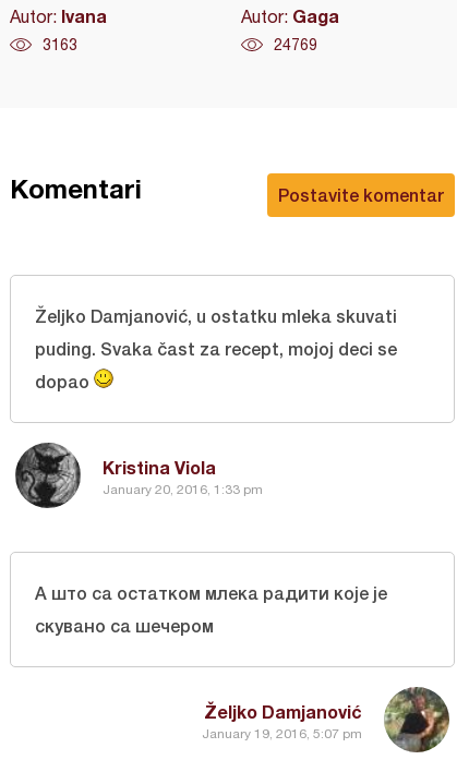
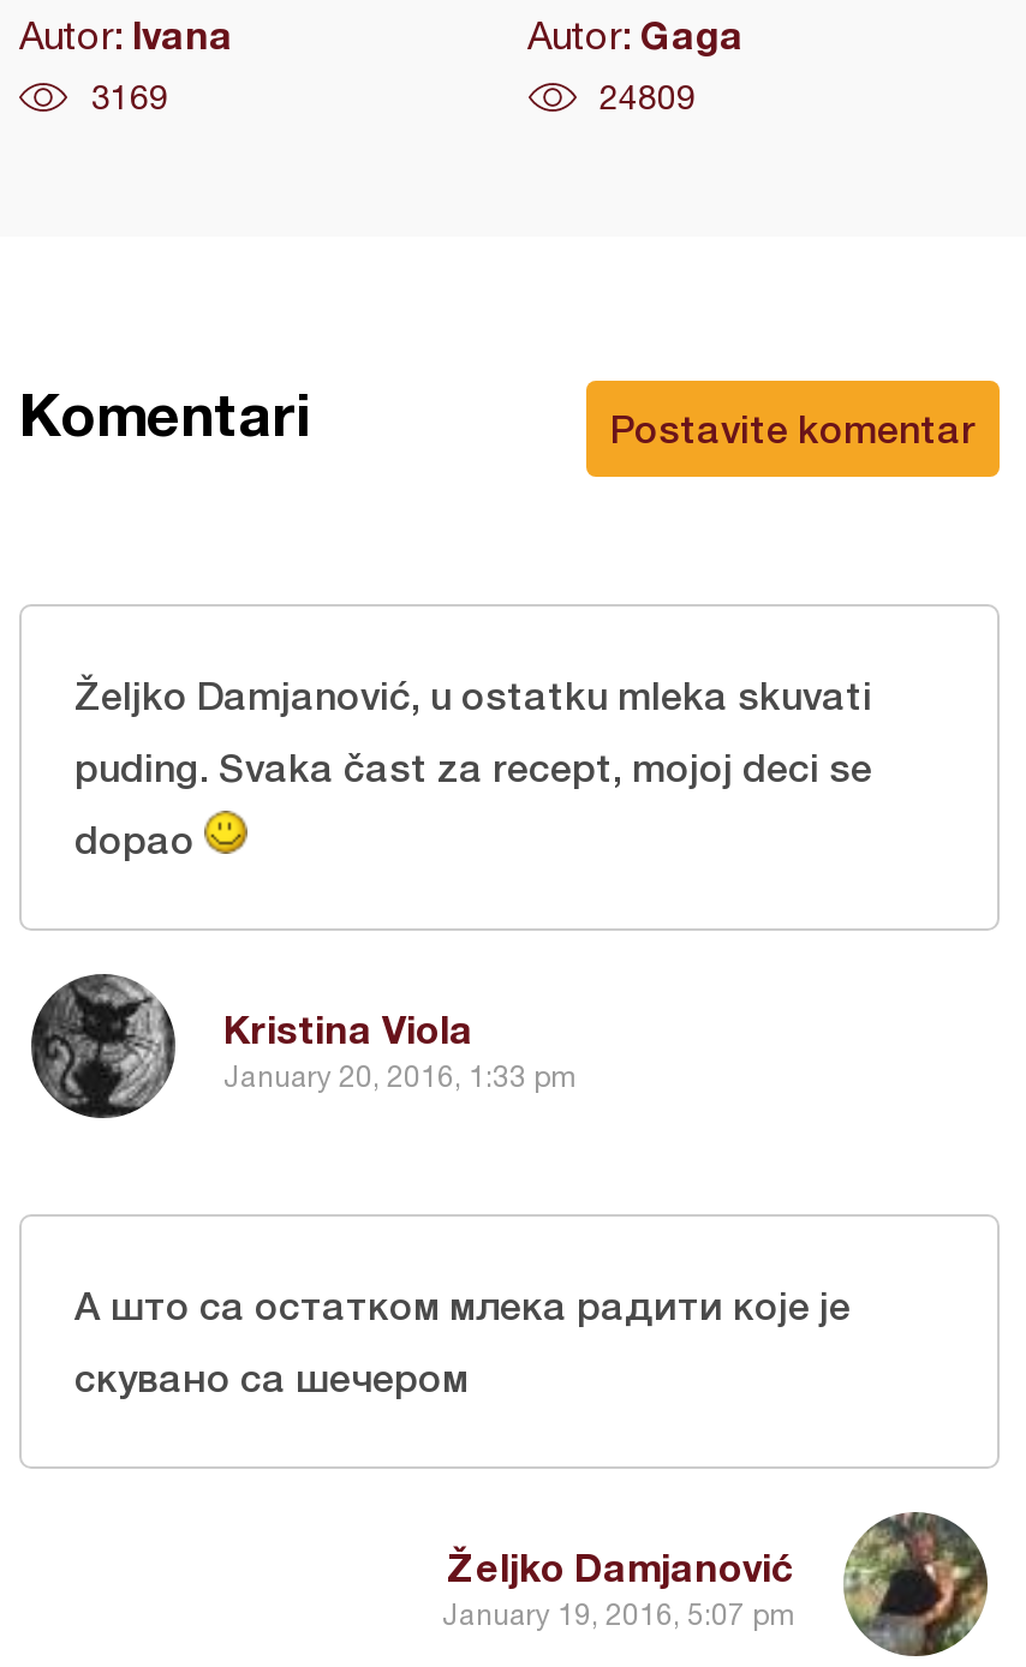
[43,36,77,53] 3163 -> [91,78,168,116] 3169
[273,36,317,53] 24769 -> [600,78,696,116] 24809

